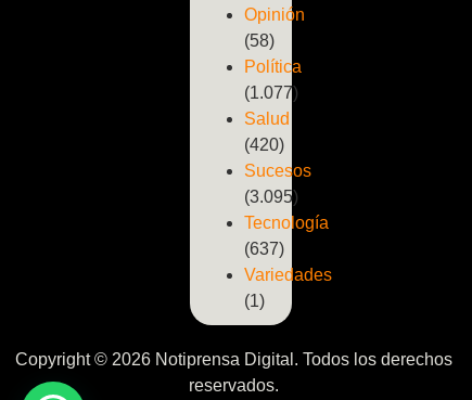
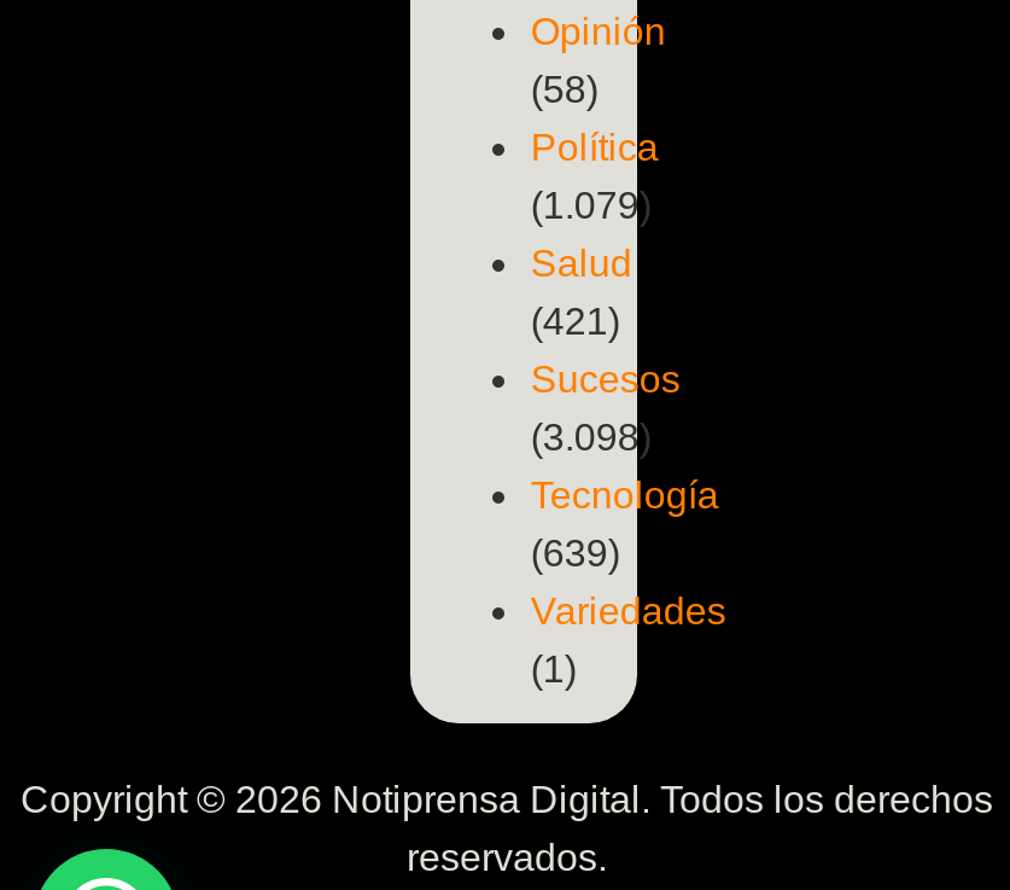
[244,83,298,102] (1.077) -> [531,185,651,226] (1.079)
[244,136,284,154] (420) -> [531,301,620,342] (421)
[244,188,298,206] (3.095) -> [531,417,651,458] (3.098)
[244,240,284,258] (637) -> [531,533,620,574] (639)

